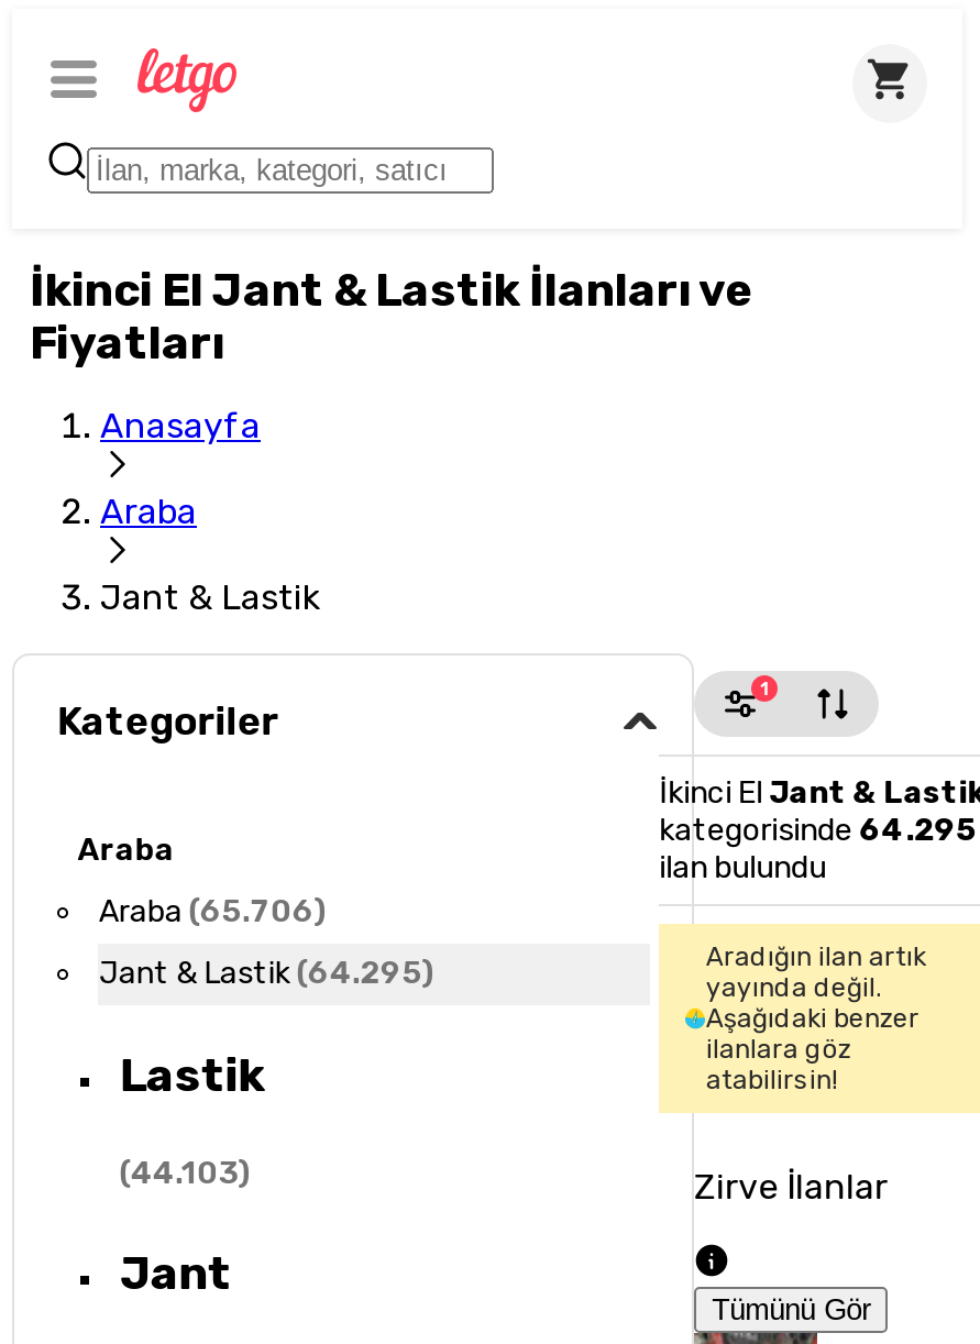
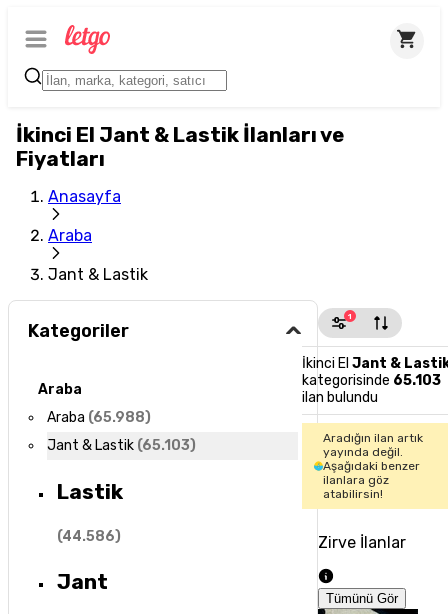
[659,812,976,849] kategorisinde 64.295 -> [302,372,441,389] kategorisinde 65.103
[99,894,327,931] Araba (65.706) -> [47,409,151,426] Araba (65.988)
[99,955,435,992] Jant & Lastik (64.295) -> [47,437,196,454] Jant & Lastik (65.103)
[120,1155,252,1192] (44.103) -> [57,528,121,545] (44.586)

